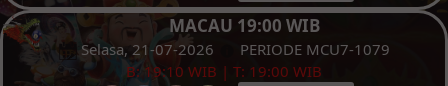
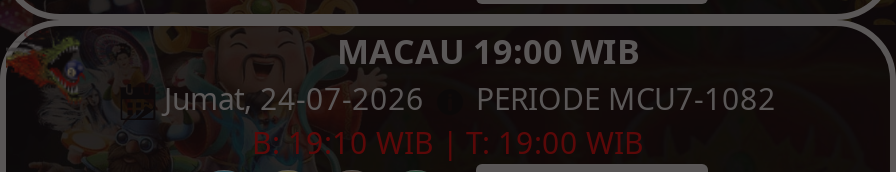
[80,39,389,59] Selasa, 21-07-2026 | PERIODE MCU7-1079 -> [164,77,776,117] Jumat, 24-07-2026 | PERIODE MCU7-1082

